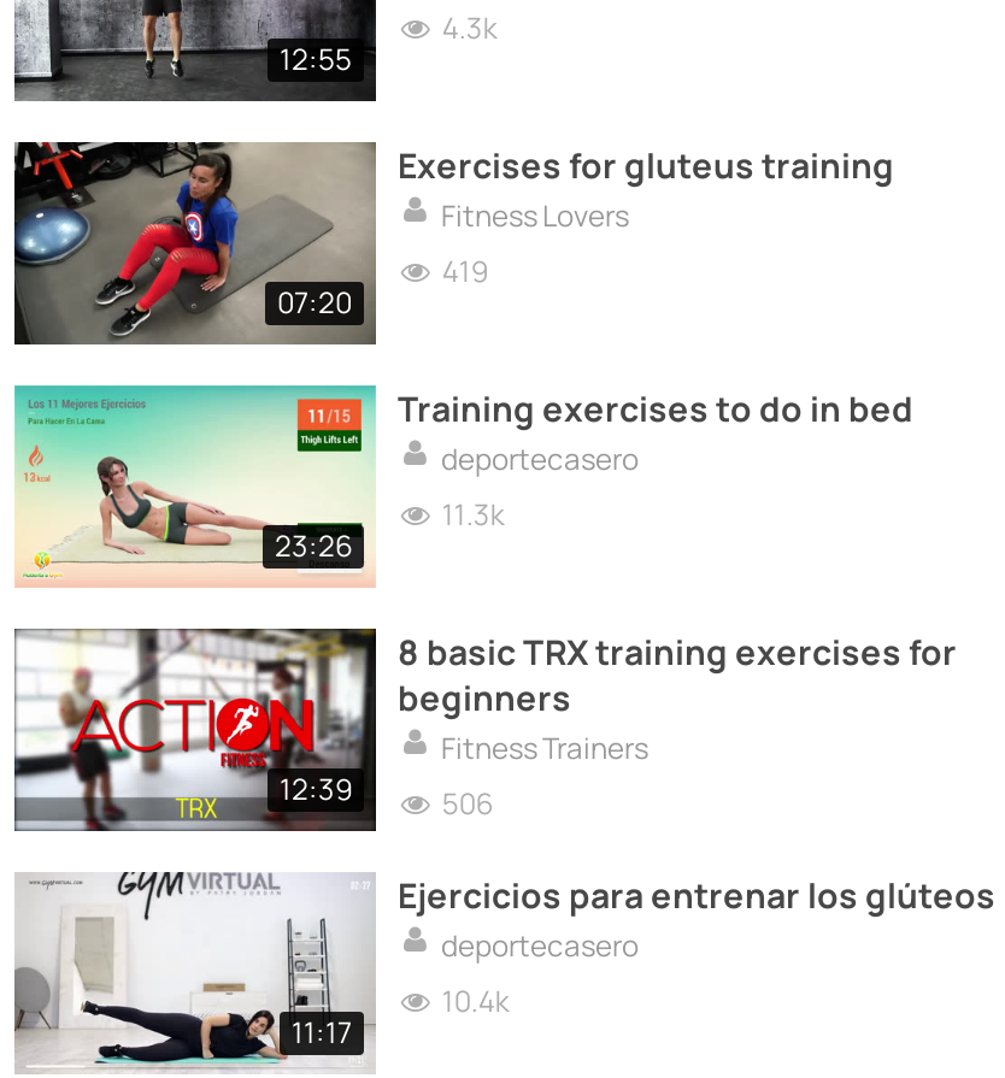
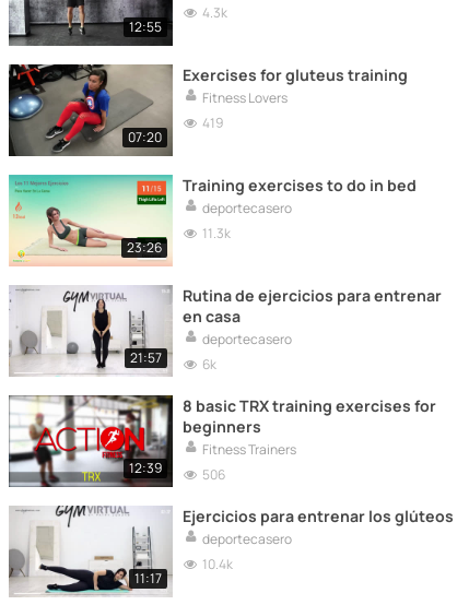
none -> [10,285,172,376] [image] | 21:57
none -> [183,285,442,373] Rutina de ejercicios para entrenar | en casa | deportecasero | 6k

